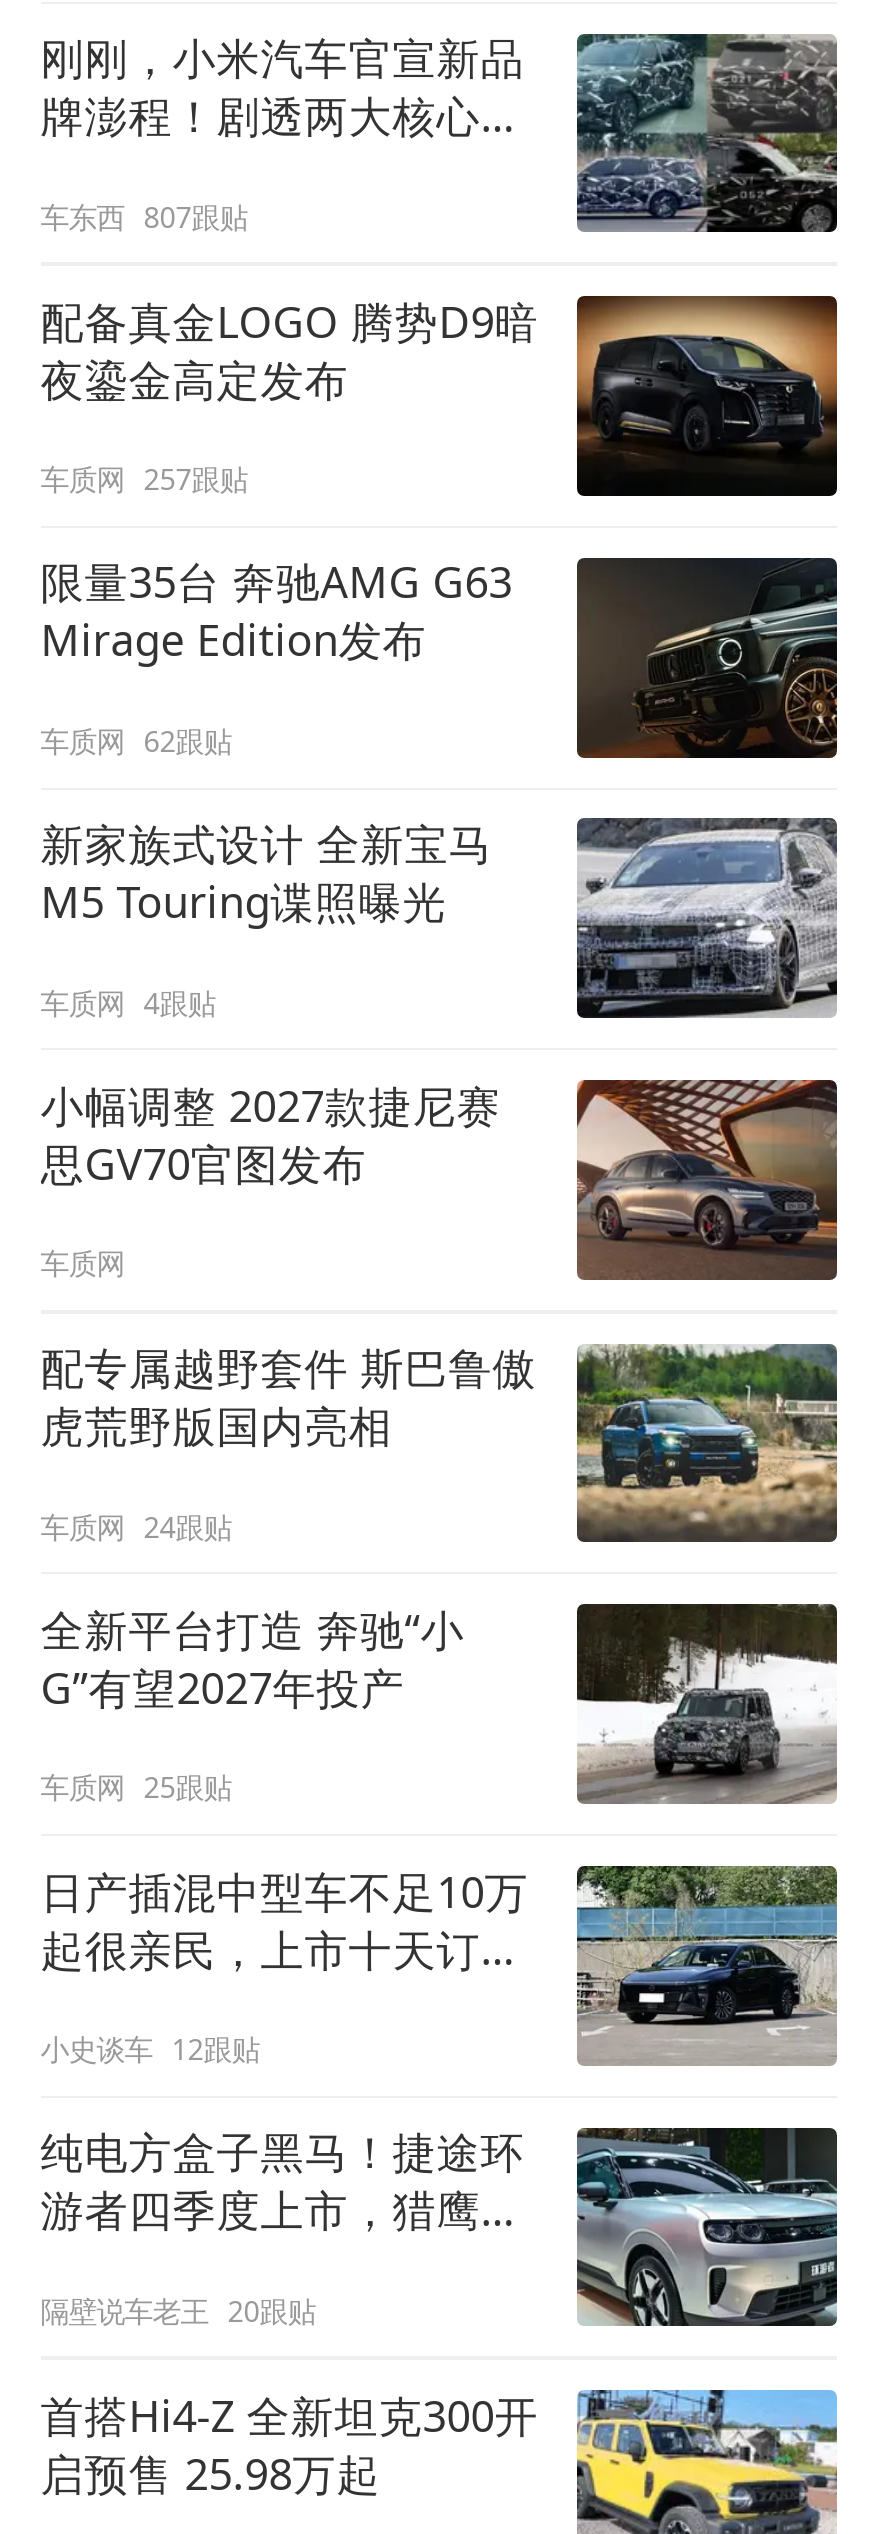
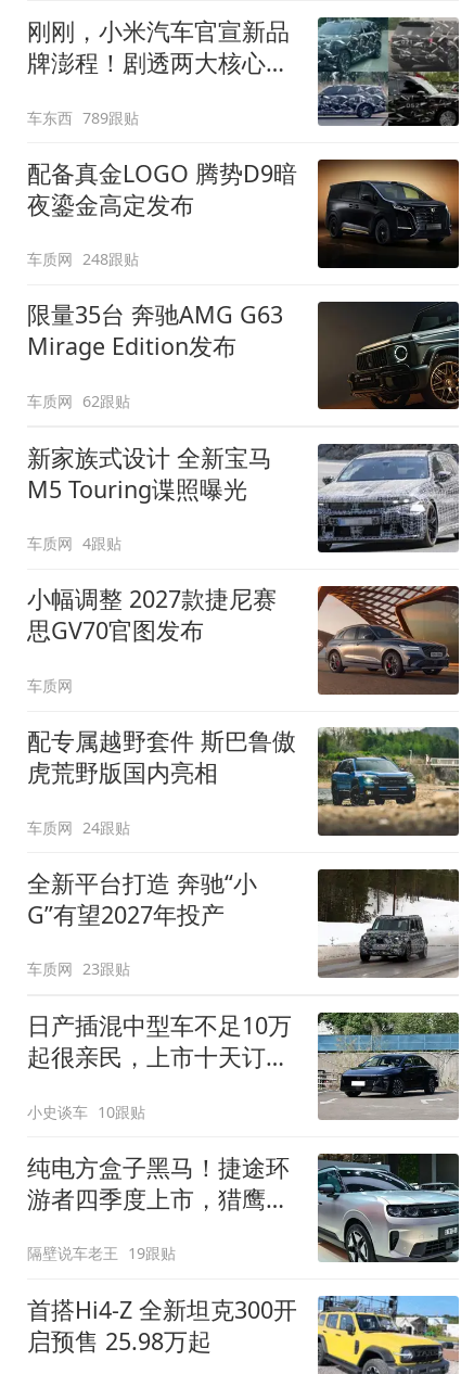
[40,197,248,235] 车东西 807跟贴 -> [27,107,139,128] 车东西 789跟贴
[40,460,248,498] 车质网 257跟贴 -> [27,249,139,269] 车质网 248跟贴
[40,1768,232,1806] 车质网 25跟贴 -> [27,959,130,979] 车质网 23跟贴
[40,2030,260,2068] 小史谈车 12跟贴 -> [27,1101,146,1122] 小史谈车 10跟贴
[40,2291,316,2329] 隔壁说车老王 20跟贴 -> [27,1243,176,1264] 隔壁说车老王 19跟贴

